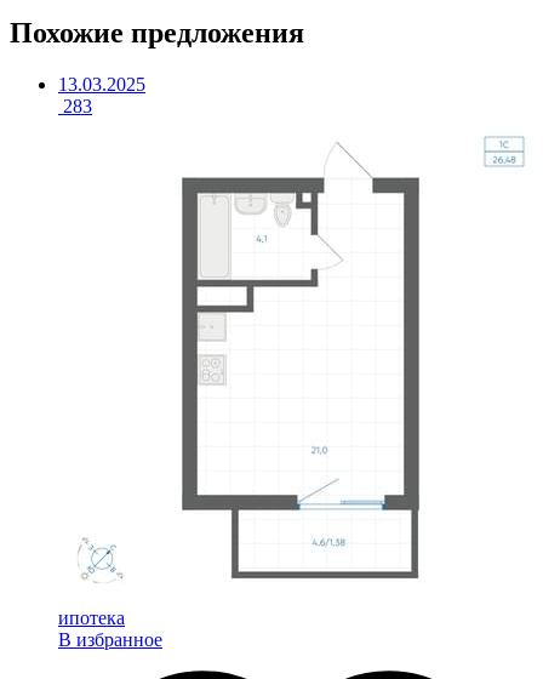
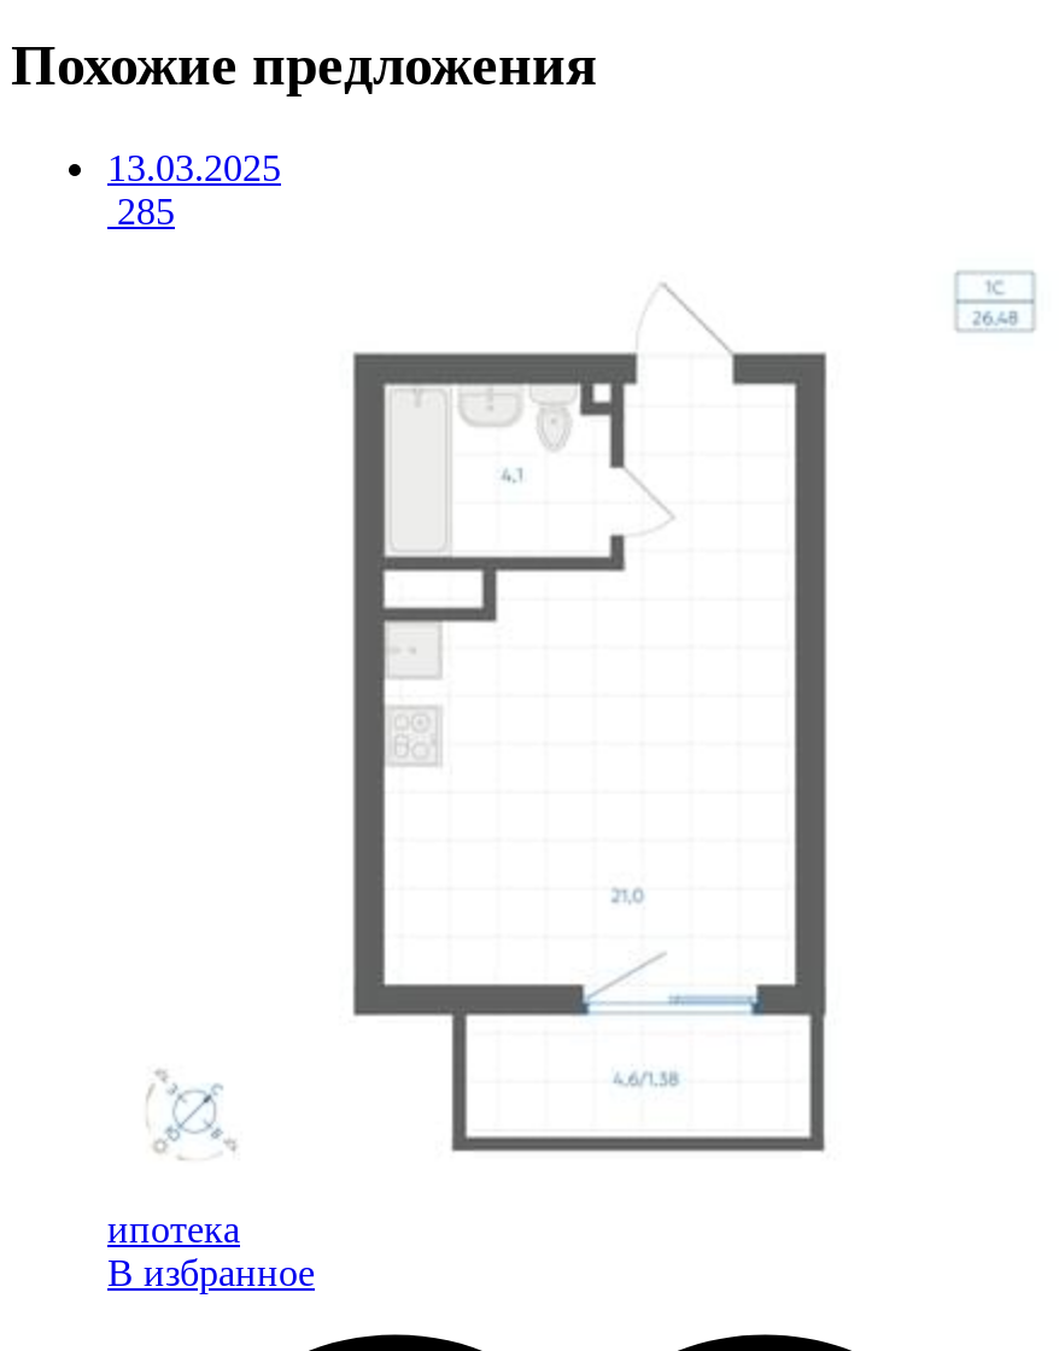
[58,96,92,116] 283 -> [107,190,175,231] 285

